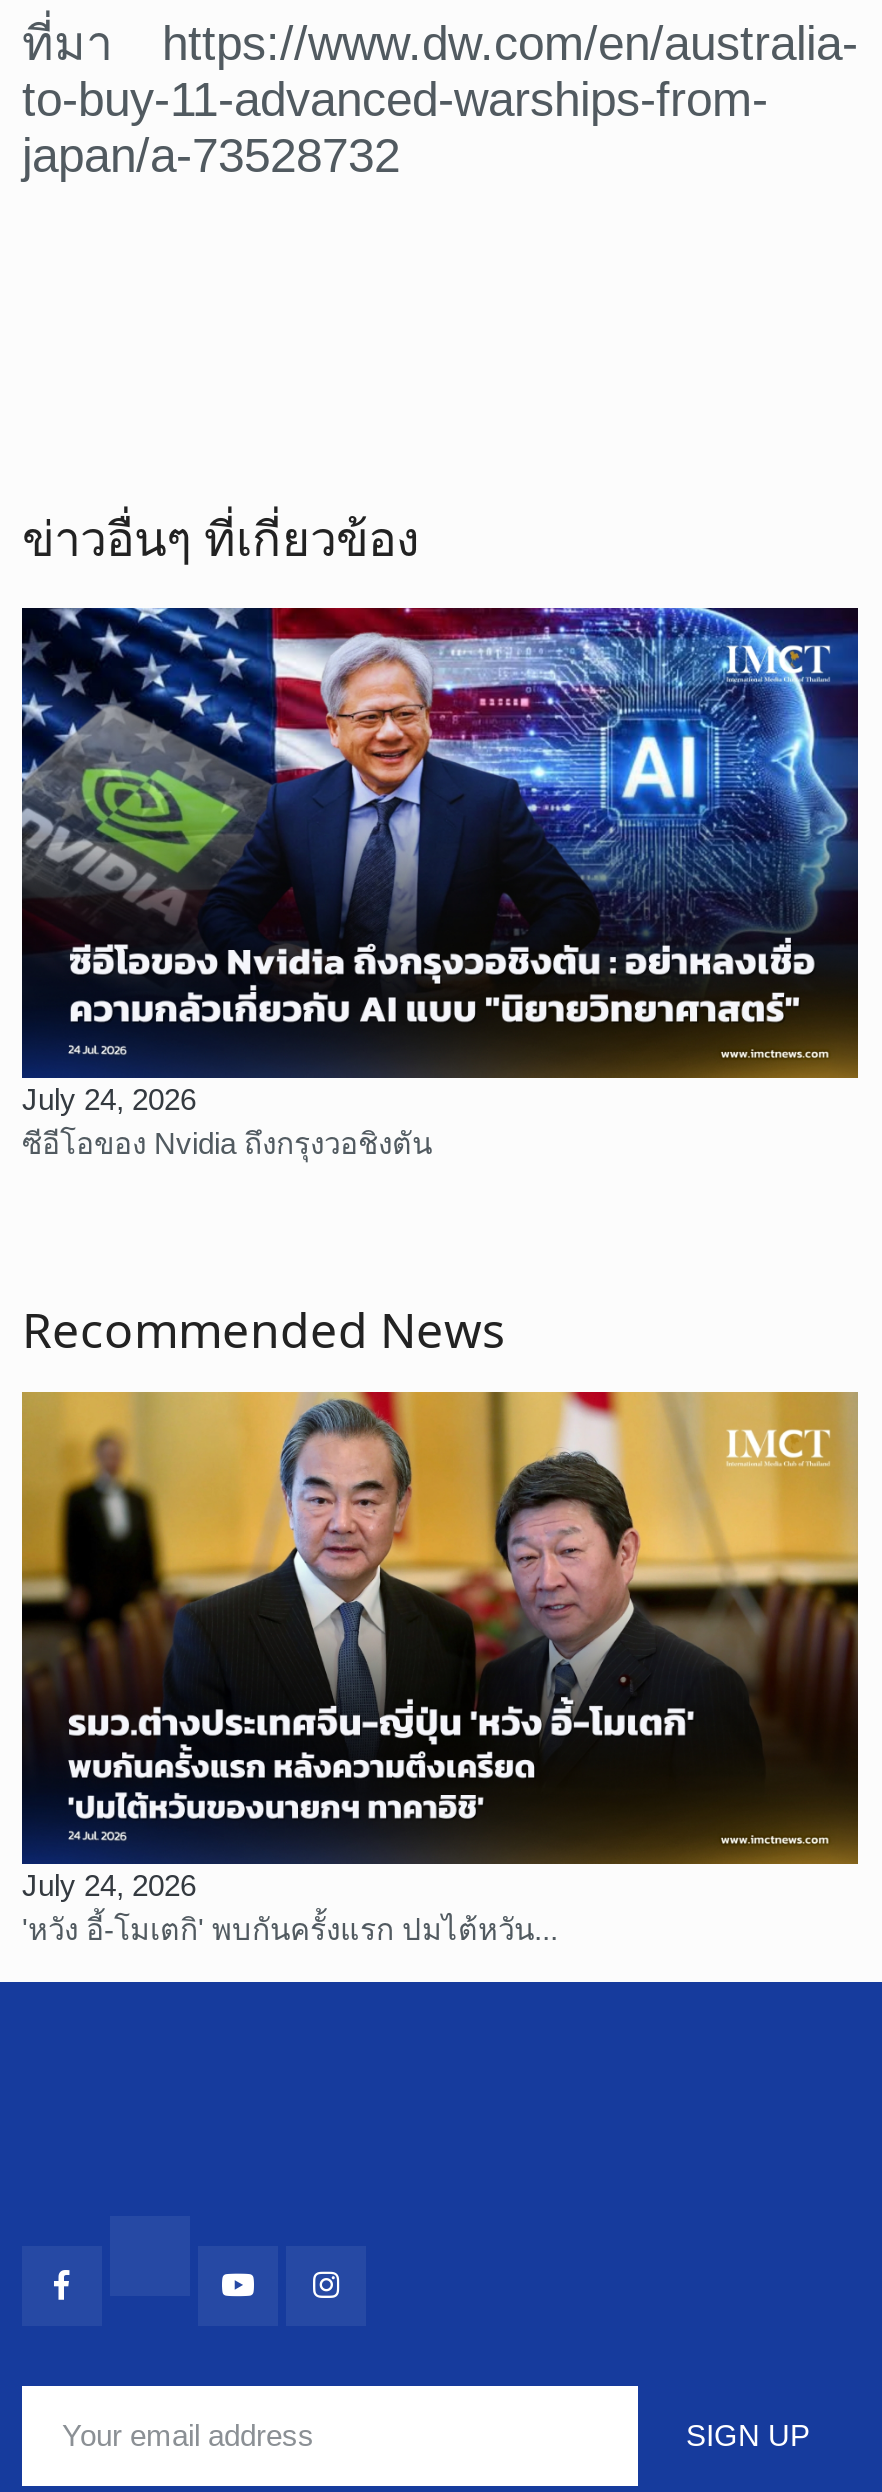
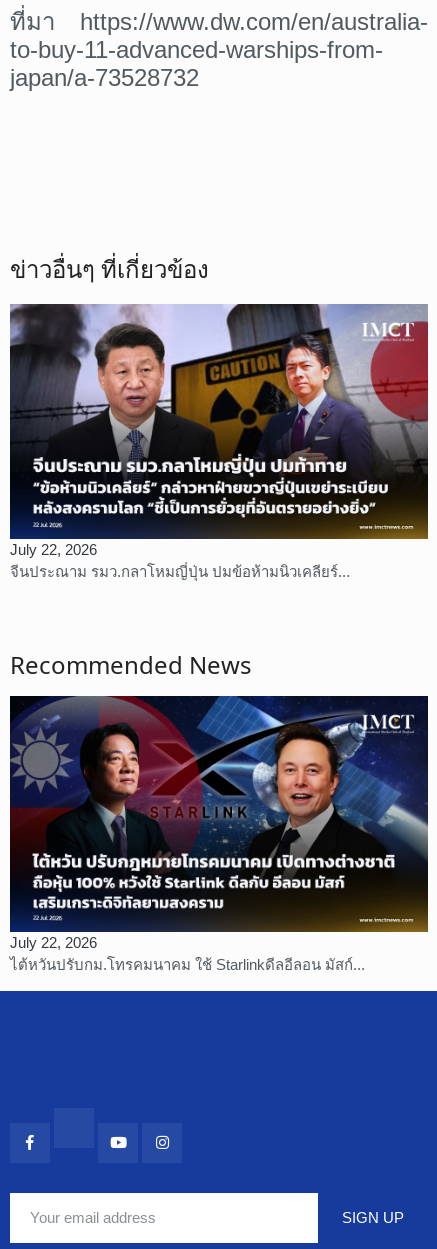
[20,606,860,1161] [image] | July 24, 2026 | ซีอีโอของ Nvidia ถึงกรุงวอชิงตัน -> [9,303,429,580] [image] | July 22, 2026 | จีนประณาม รมว.กลาโหมญี่ปุ่น ปมข้อห้ามนิวเคลียร์...
[20,1390,860,1945] [image] | July 24, 2026 | 'หวัง อี้-โมเตกิ' พบกันครั้งแรก ปมไต้หวัน... -> [9,695,429,973] [image] | July 22, 2026 | ไต้หวันปรับกม.โทรคมนาคม ใช้ Starlinkดีลอีลอน มัสก์...

